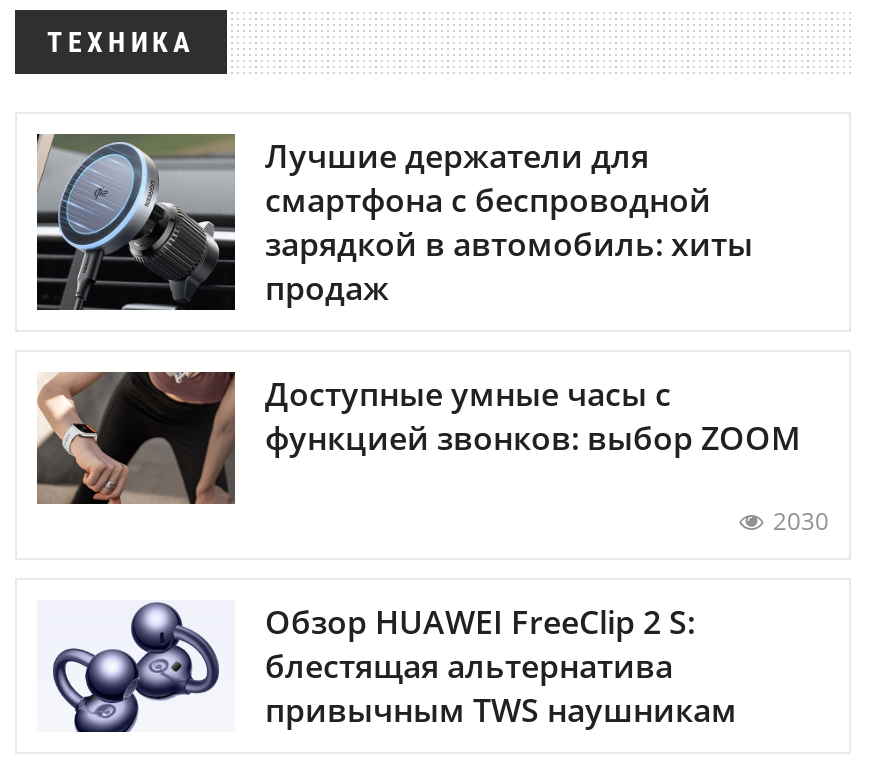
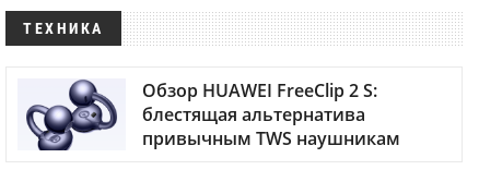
[35,132,829,538] [image] | Лучшие держатели для | смартфона с беспроводной | зарядкой в автомобиль: хиты | продаж | Доступные умные часы с | функцией звонков: выбор ZOOM | 2030 -> none
[35,370,237,506] [image] -> none

